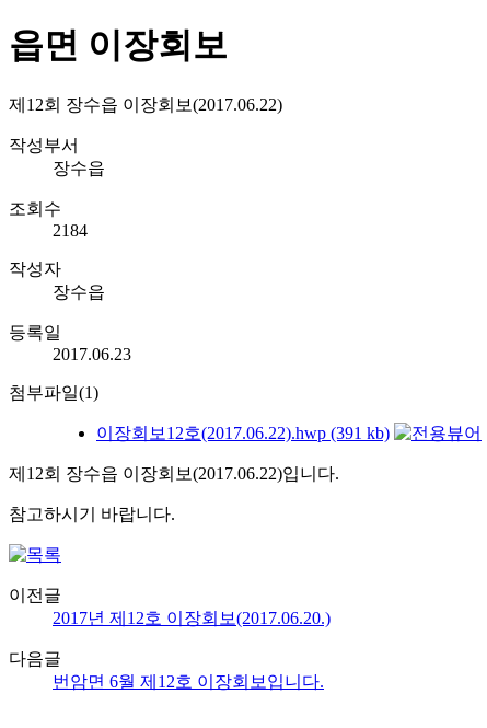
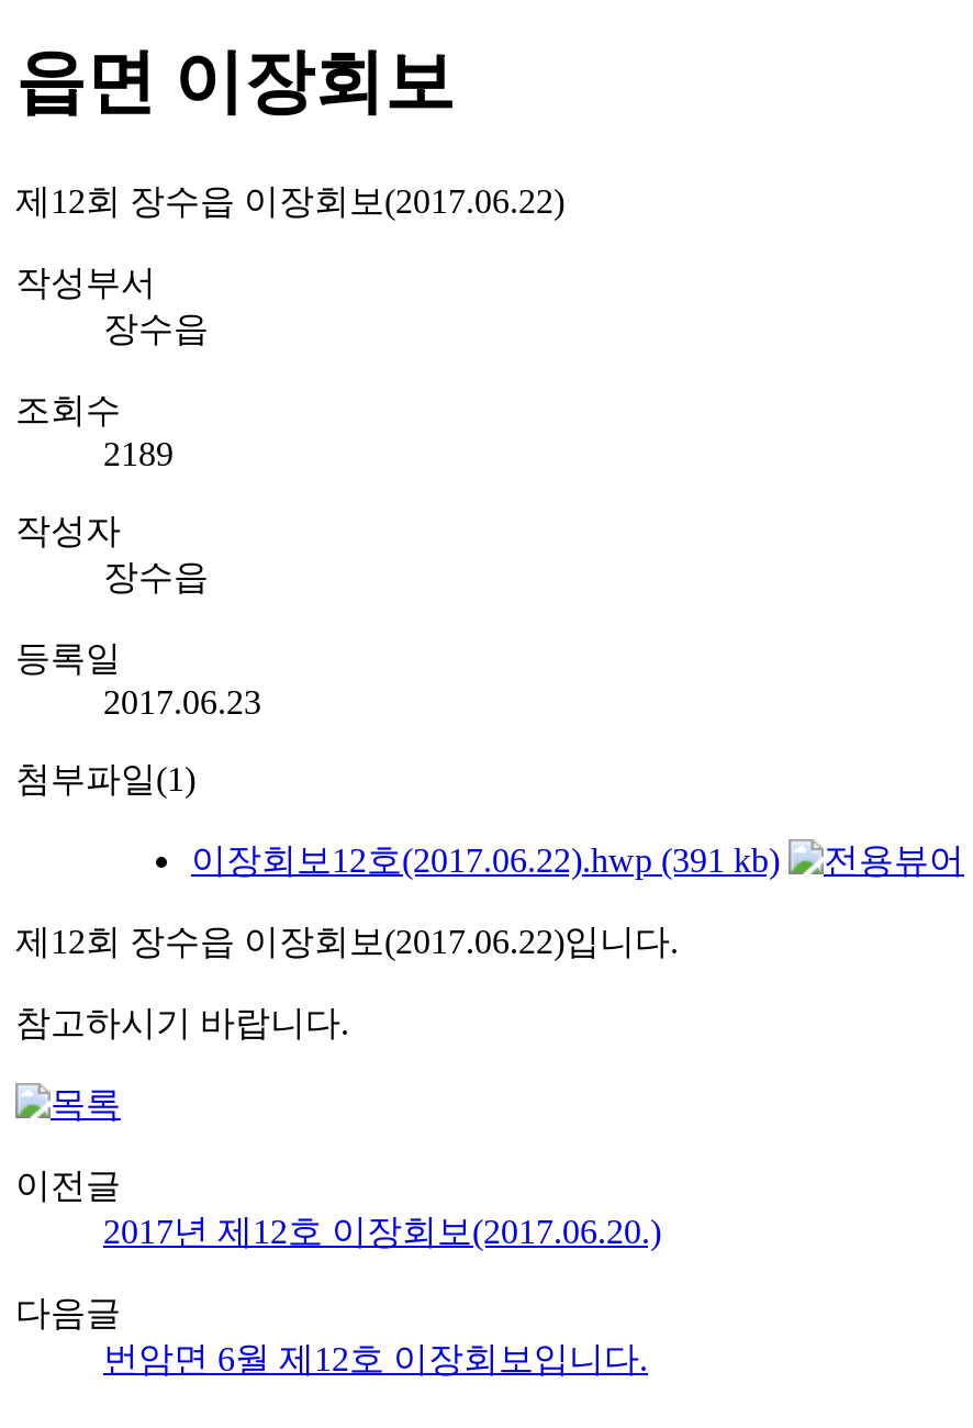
[53,221,88,240] 2184 -> [103,435,174,472] 2189

